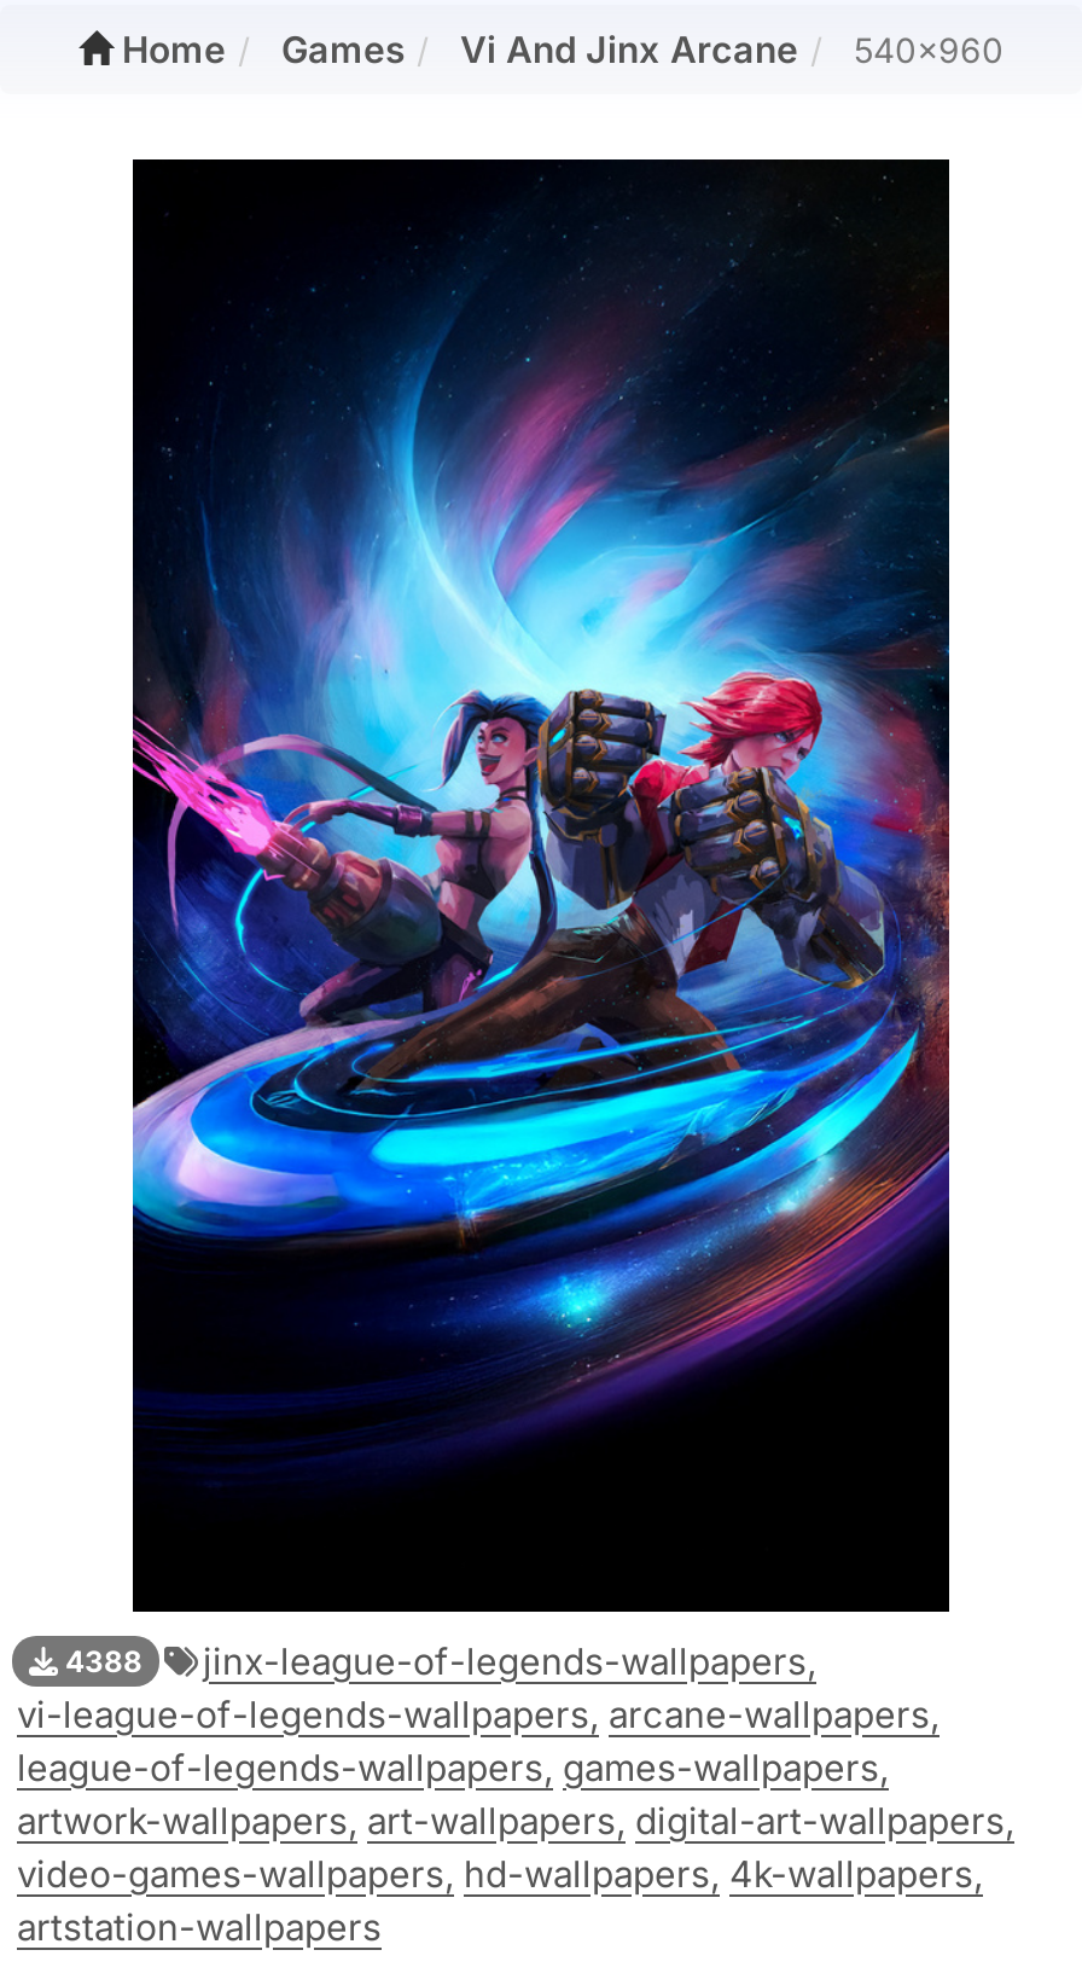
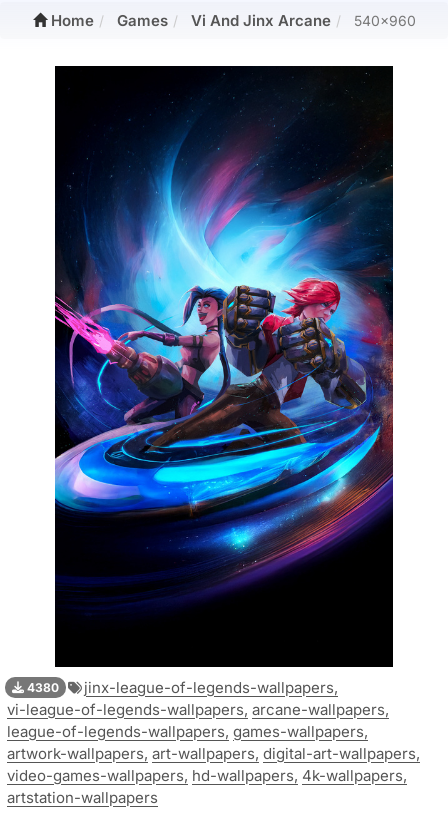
[58,1638,816,1684] 4388 jinx-league-of-legends-wallpapers, -> [24,678,338,697] 4380 jinx-league-of-legends-wallpapers,

